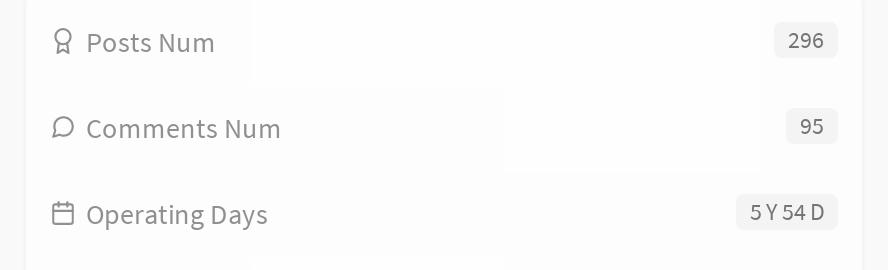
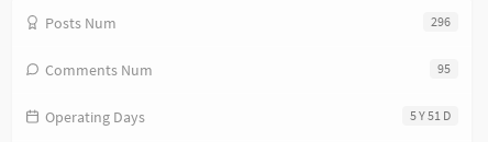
[750,195,824,225] 5 Y 54 D -> [410,106,451,123] 5 Y 51 D

